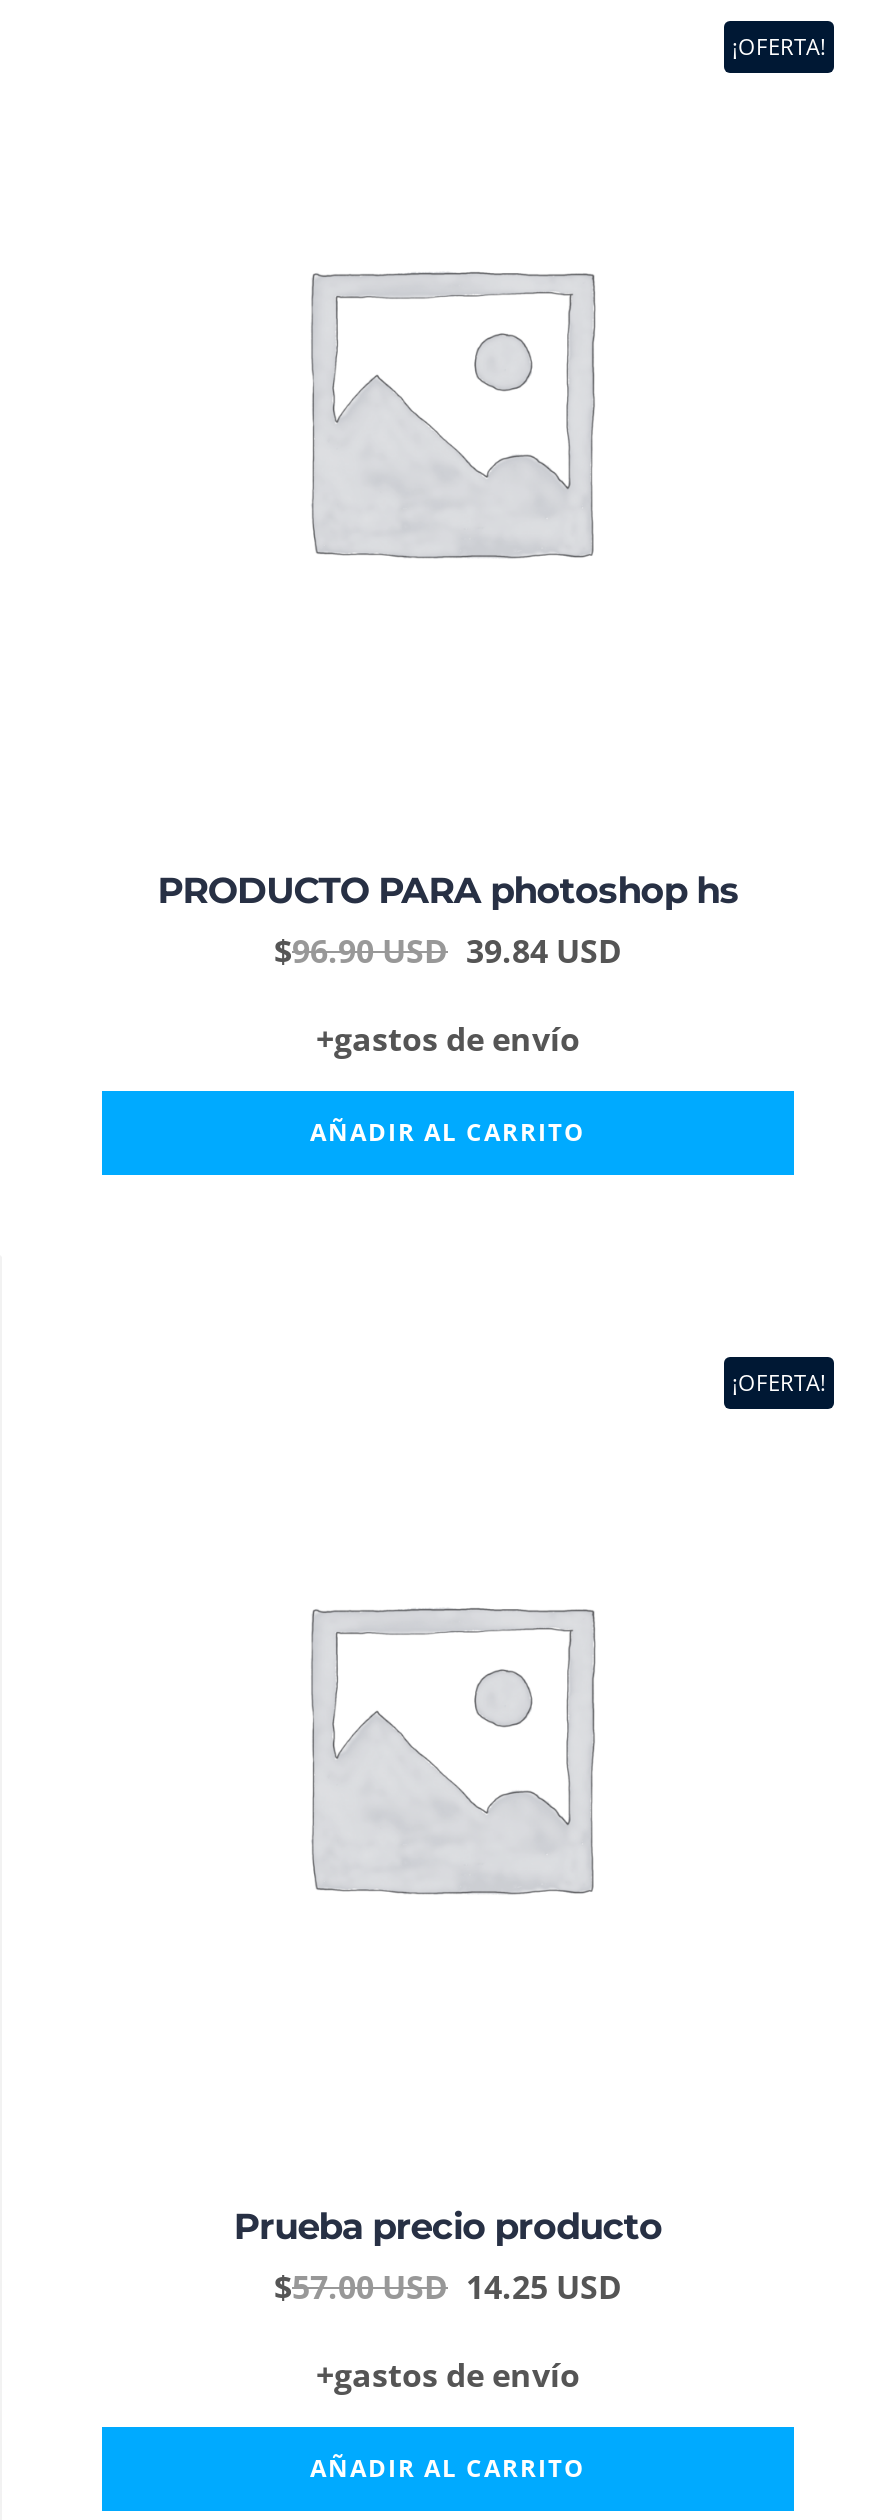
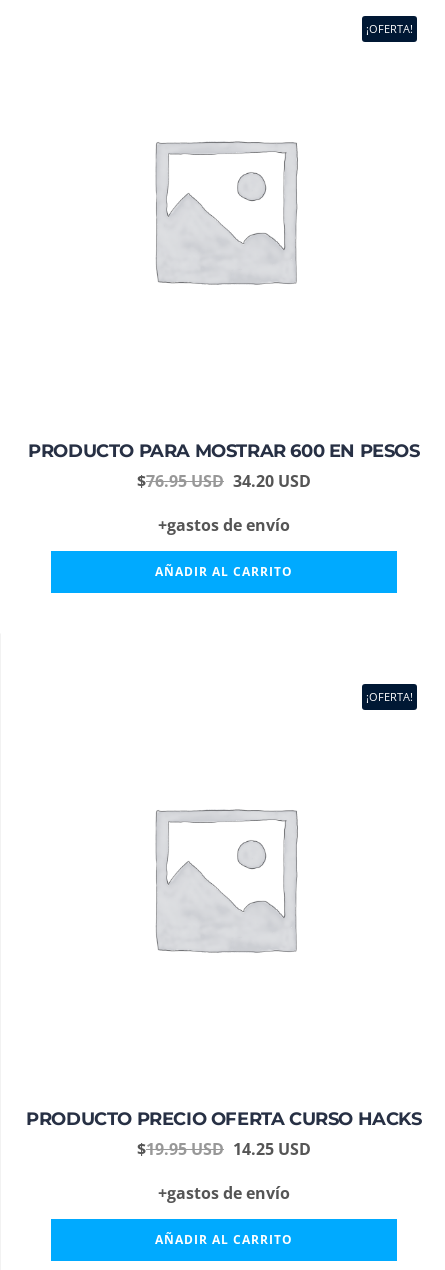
[157,869,739,973] PRODUCTO PARA photoshop hs | $96.90USD 39.84 USD -> [28,440,420,492] PRODUCTO PARA MOSTRAR 600 EN PESOS | $76.95USD 34.20 USD
[234,2205,662,2309] Prueba precio producto | $57.00USD 14.25 USD -> [26,1108,422,1160] PRODUCTO PRECIO OFERTA CURSO HACKS | $19.95USD 14.25 USD

